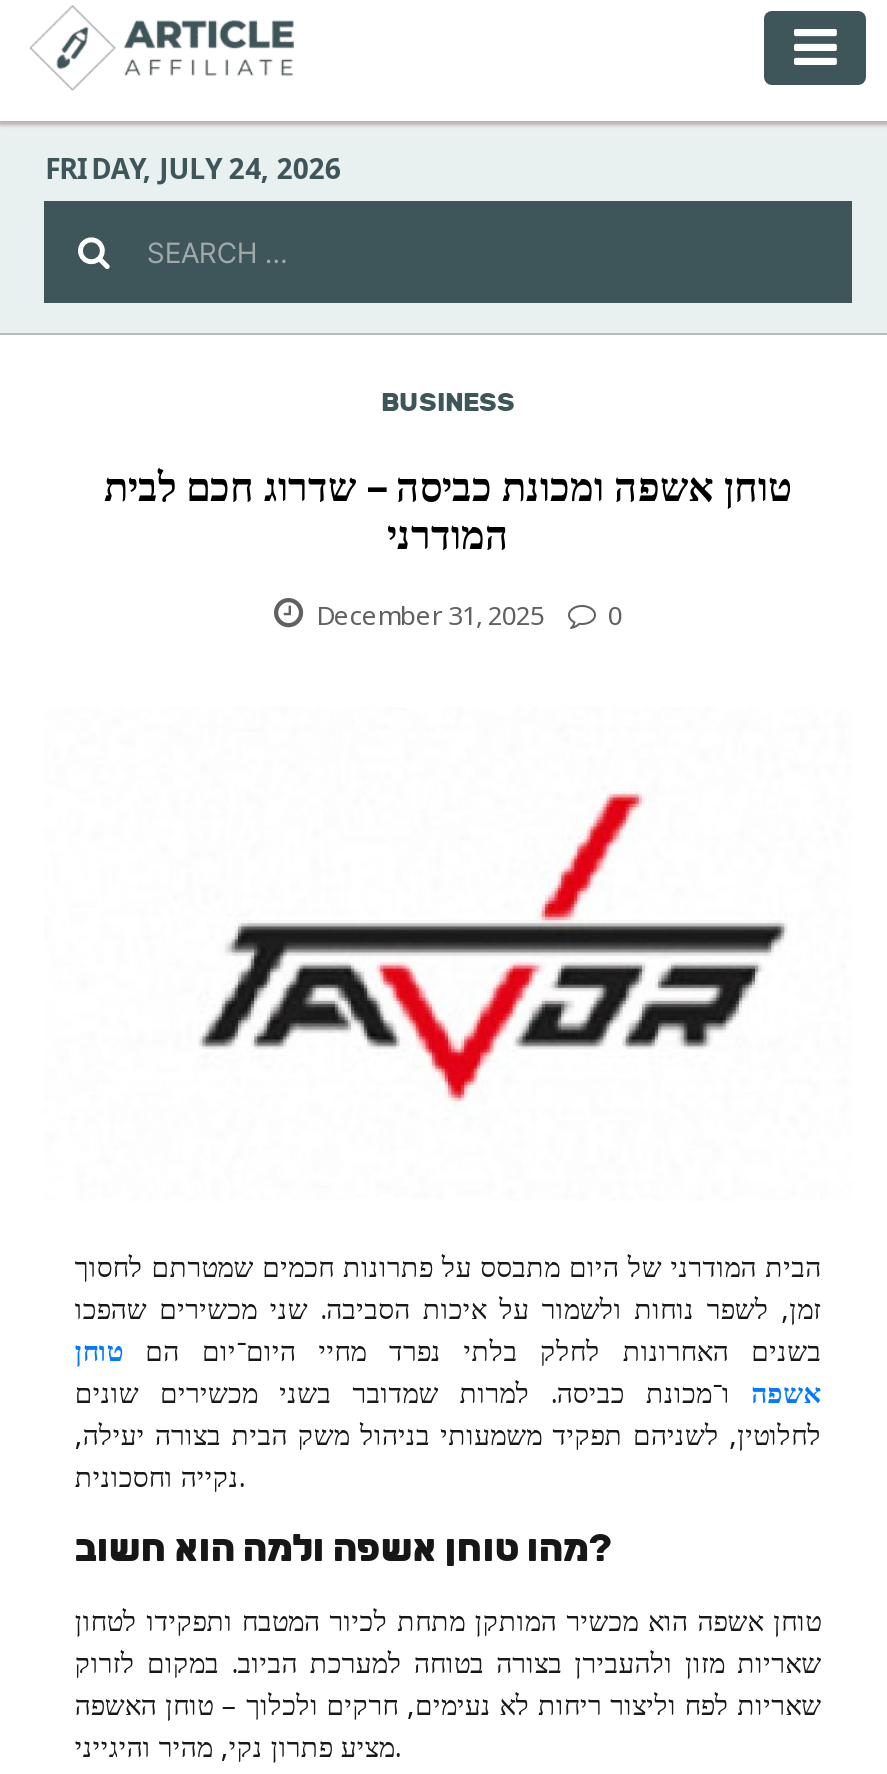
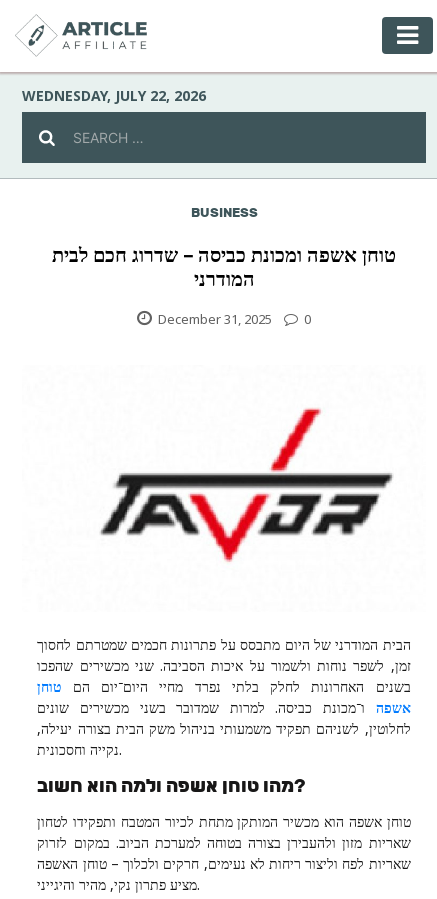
[45,149,341,187] FRIDAY, JULY 24, 2026 -> [22,86,206,105] WEDNESDAY, JULY 22, 2026

